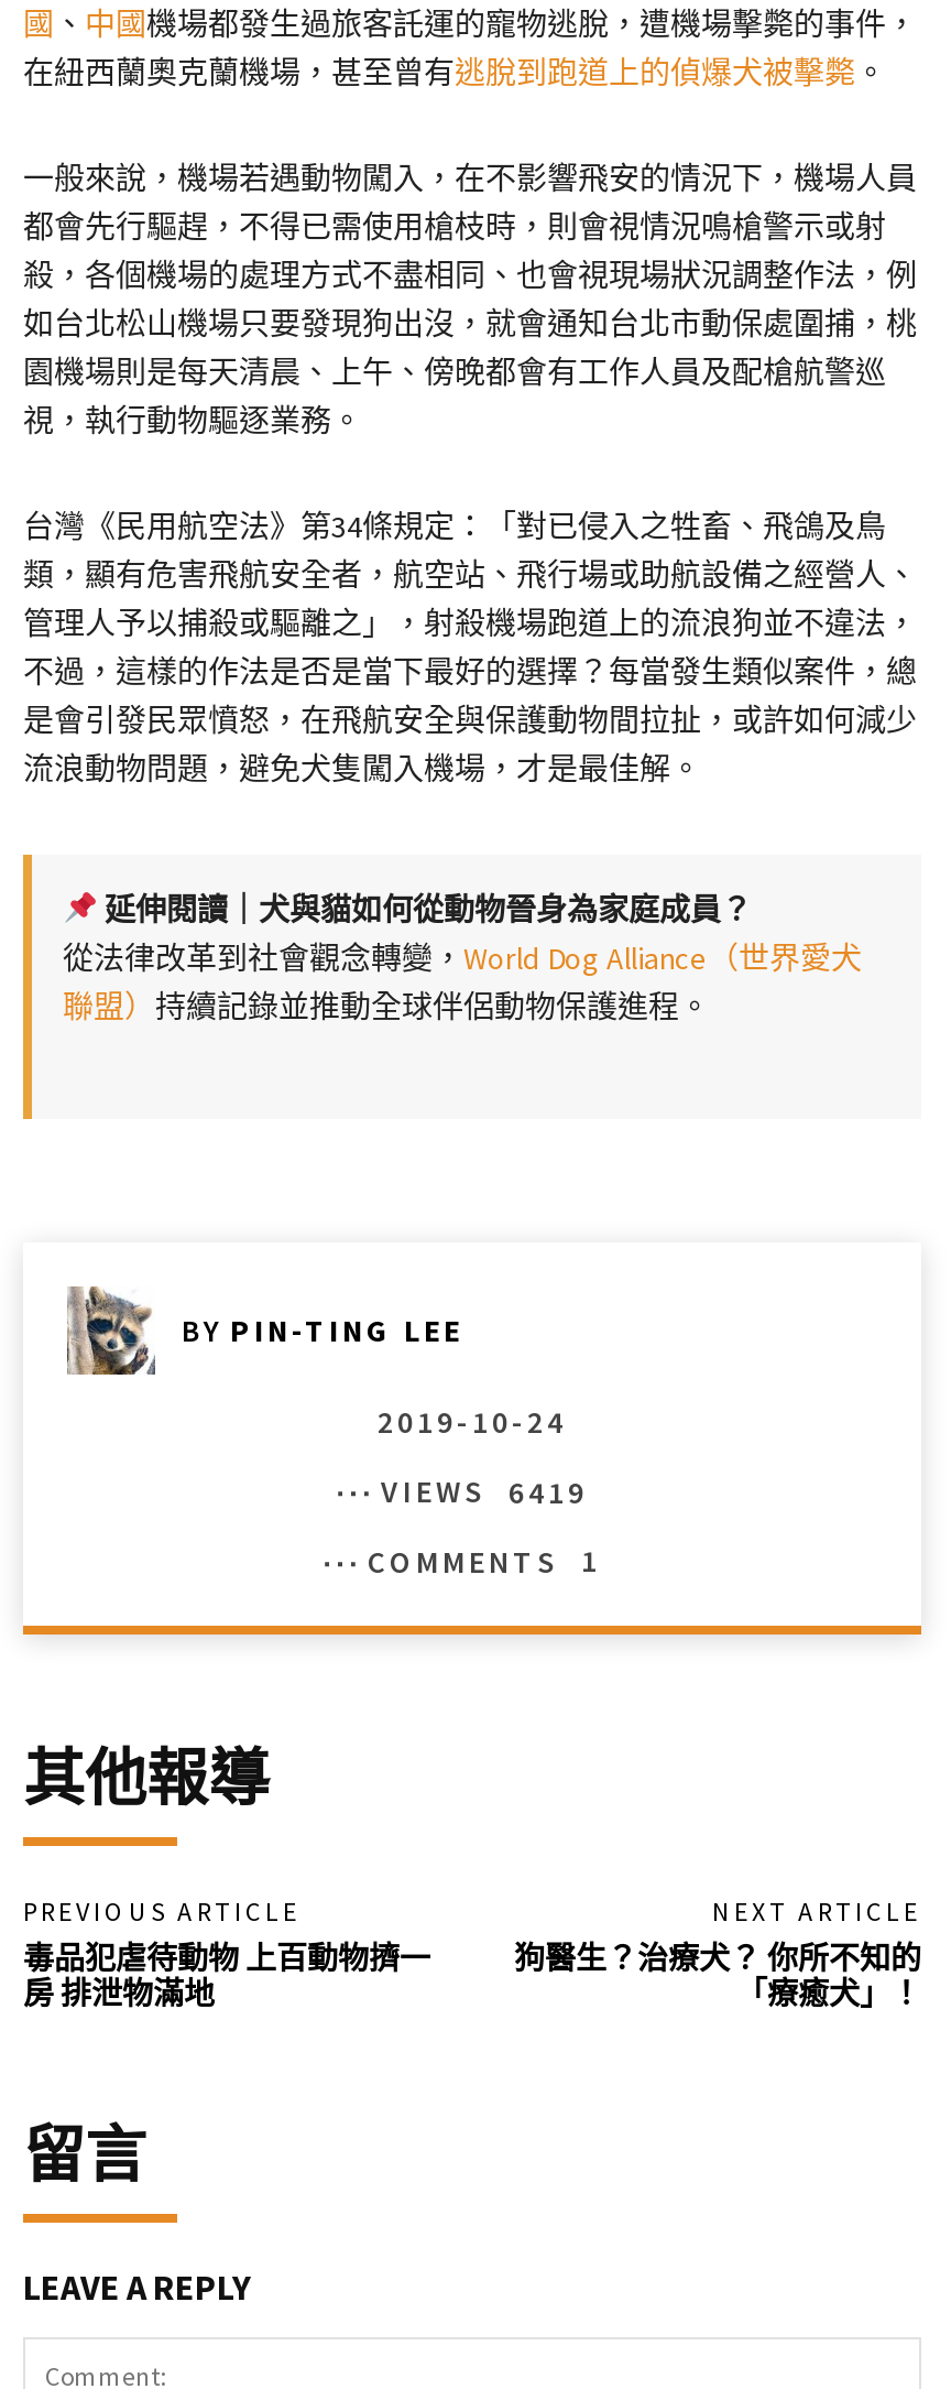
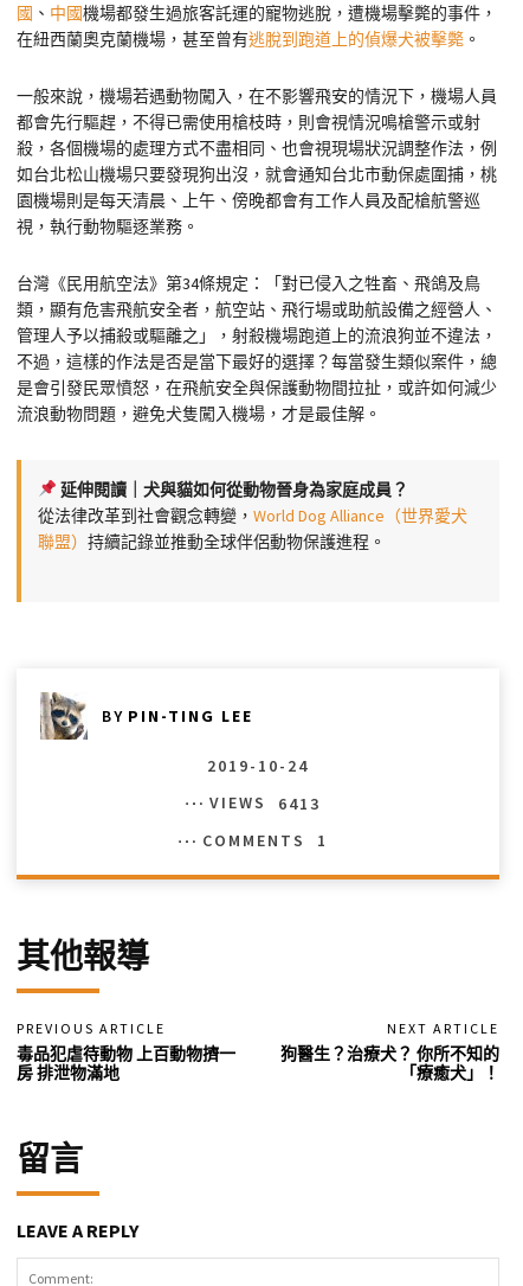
[381,1472,588,1511] VIEWS 6419 -> [209,792,320,813] VIEWS 6413

